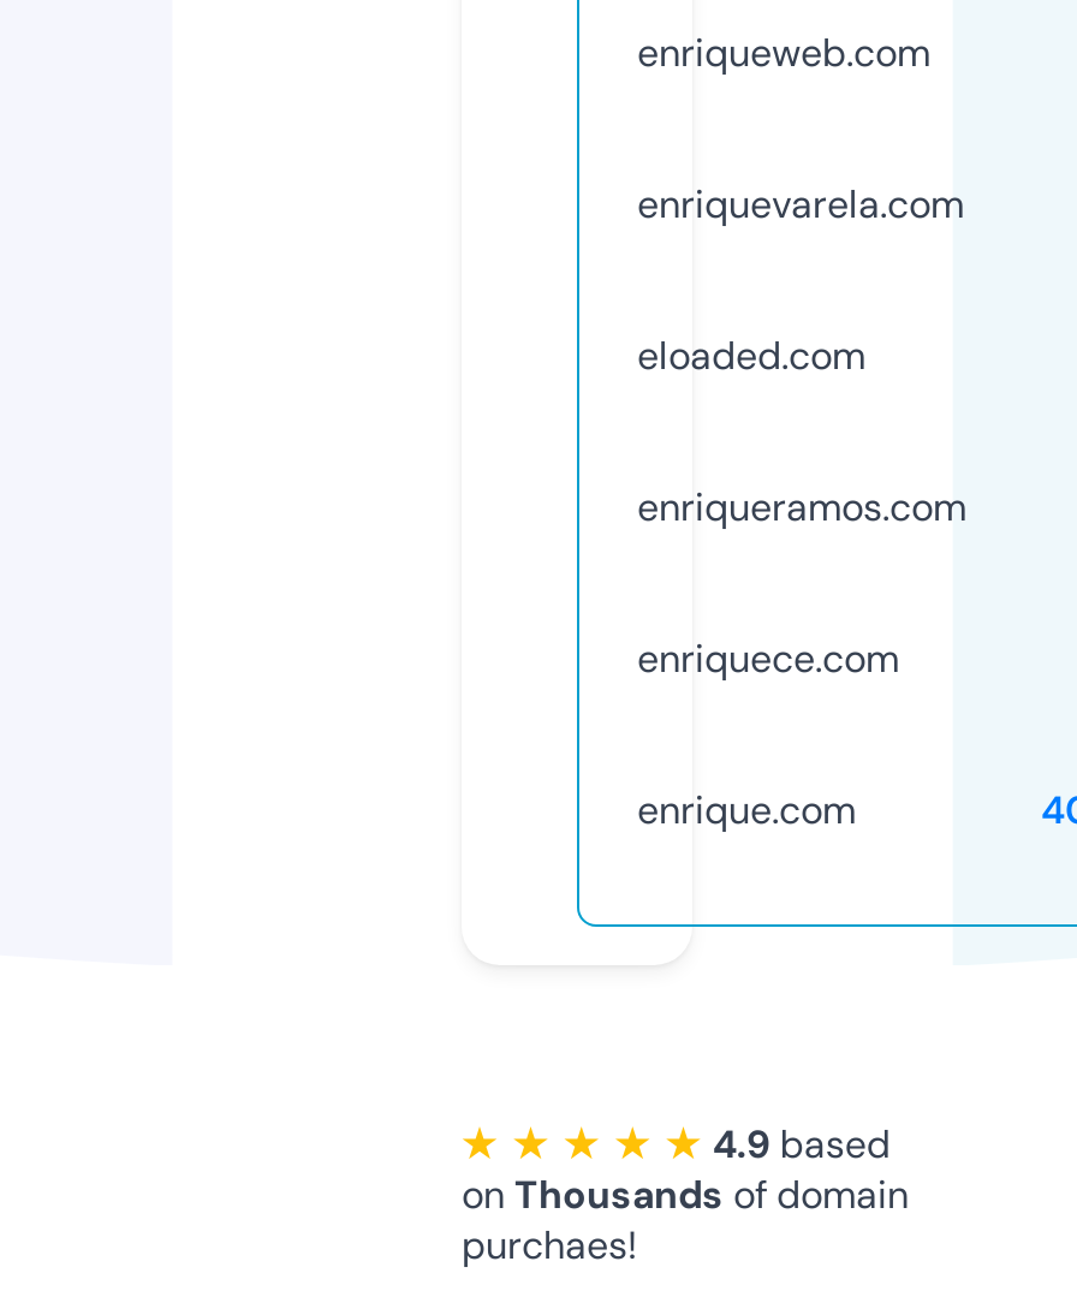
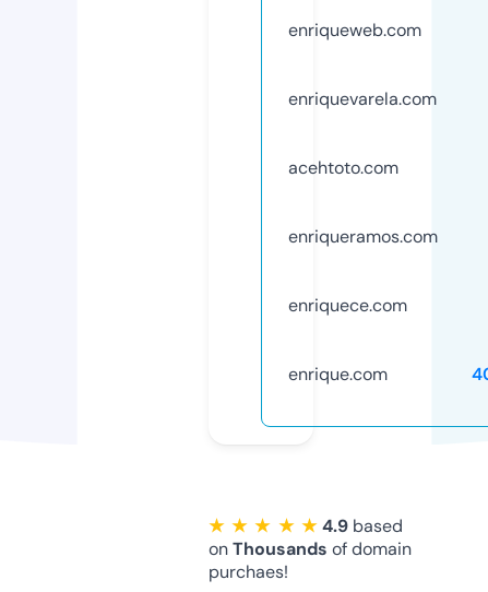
[637,330,865,381] eloaded.com -> [288,156,398,179] acehtoto.com

